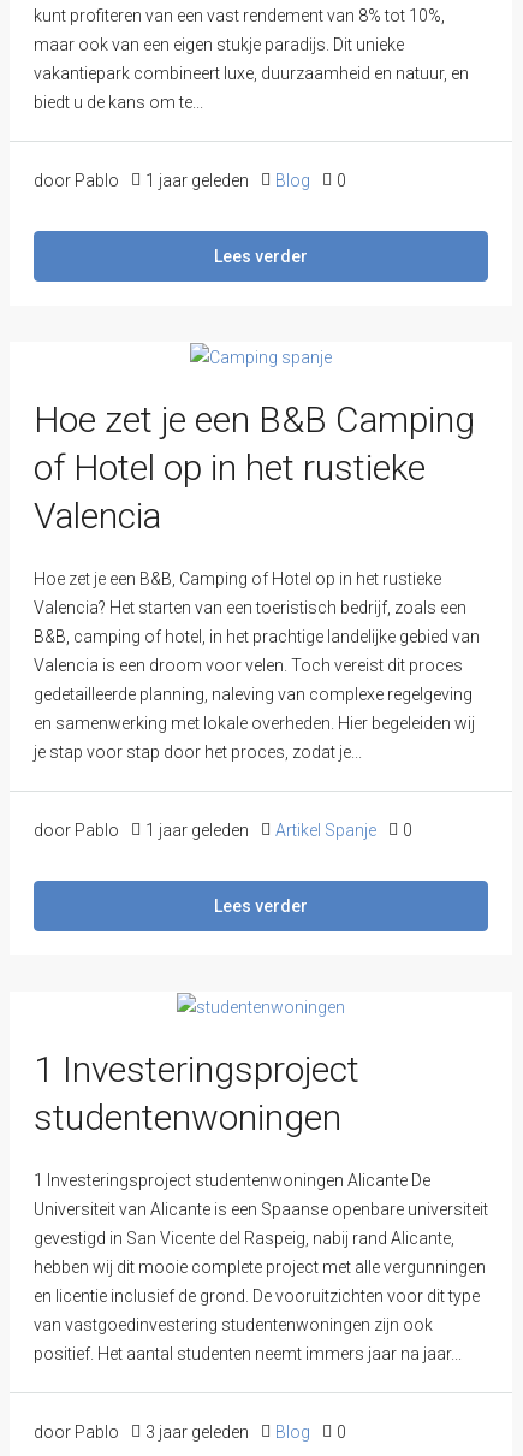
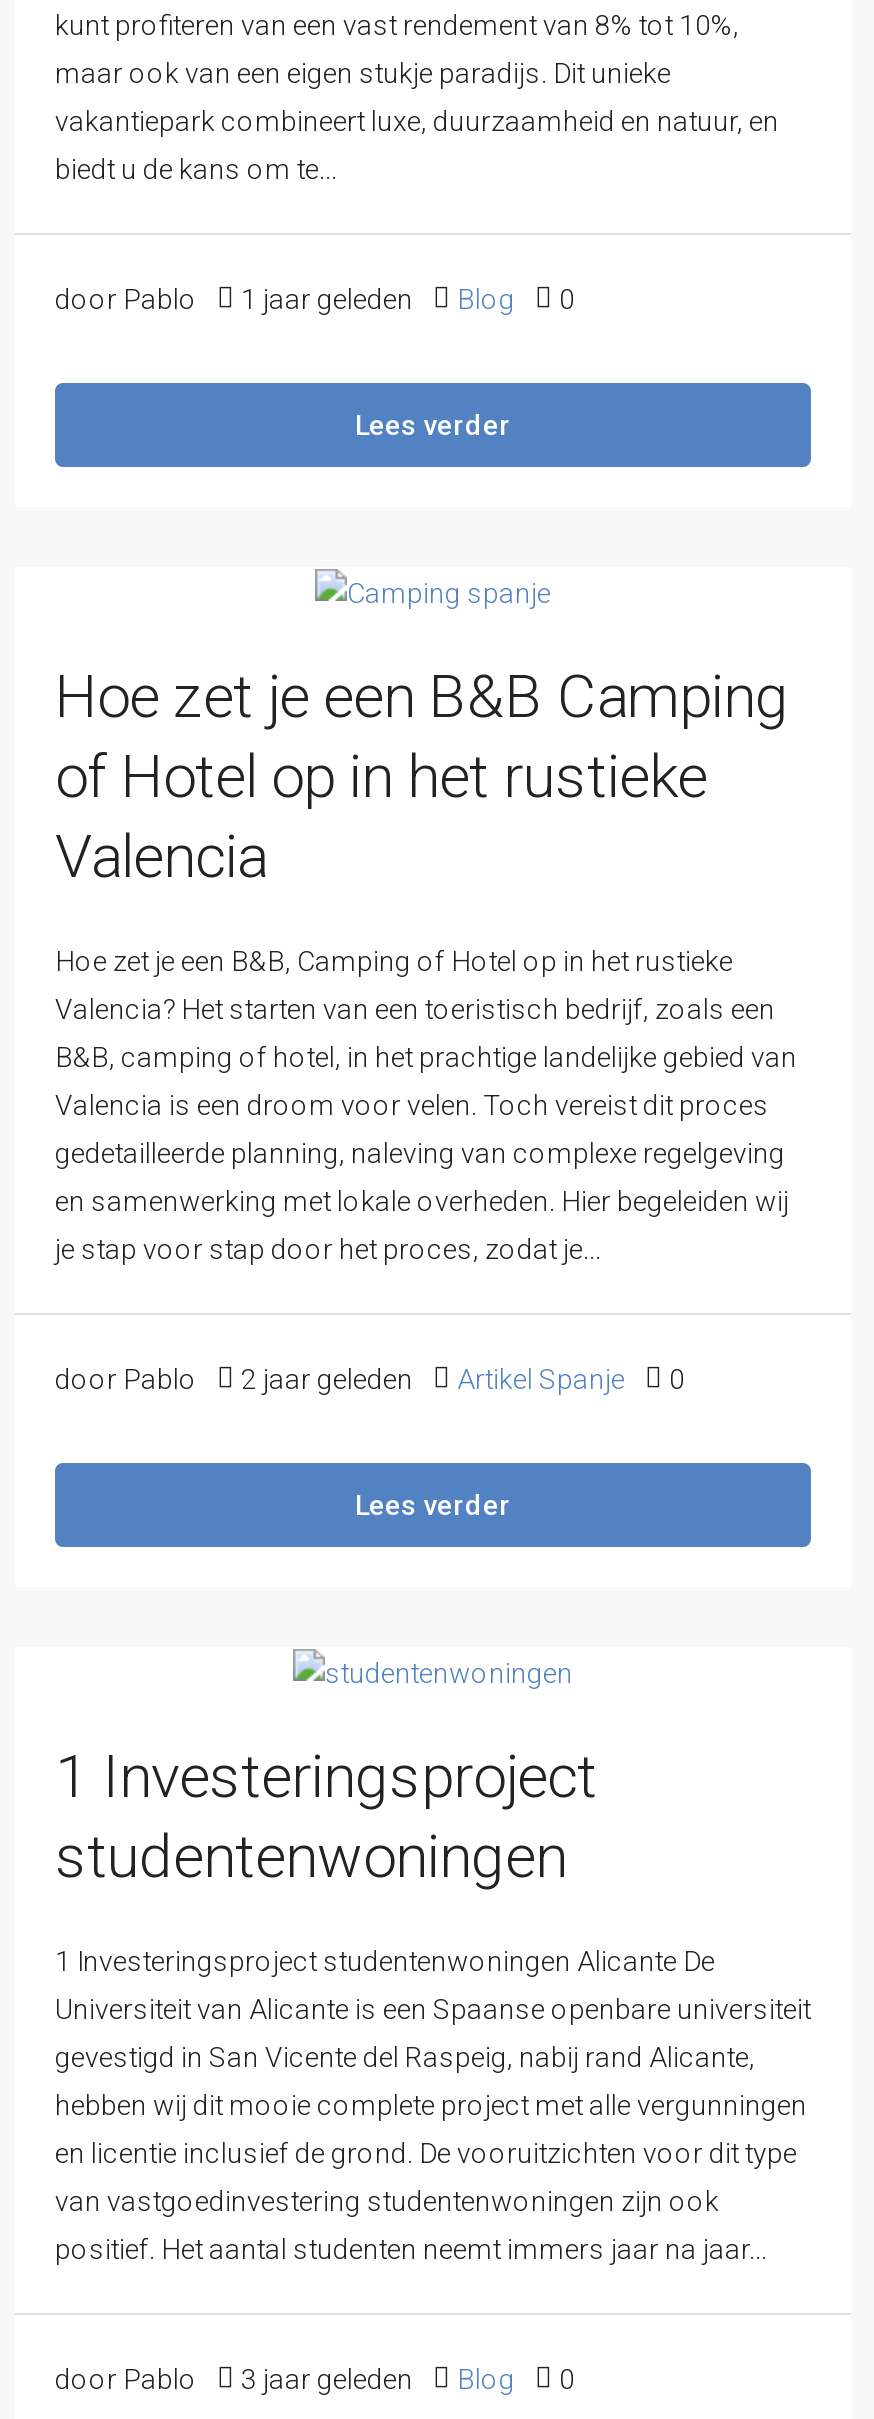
[34,821,412,840] door Pablo 1 jaar geleden Artikel Spanje 0 -> [55,1363,685,1395] door Pablo 2 jaar geleden Artikel Spanje 0

